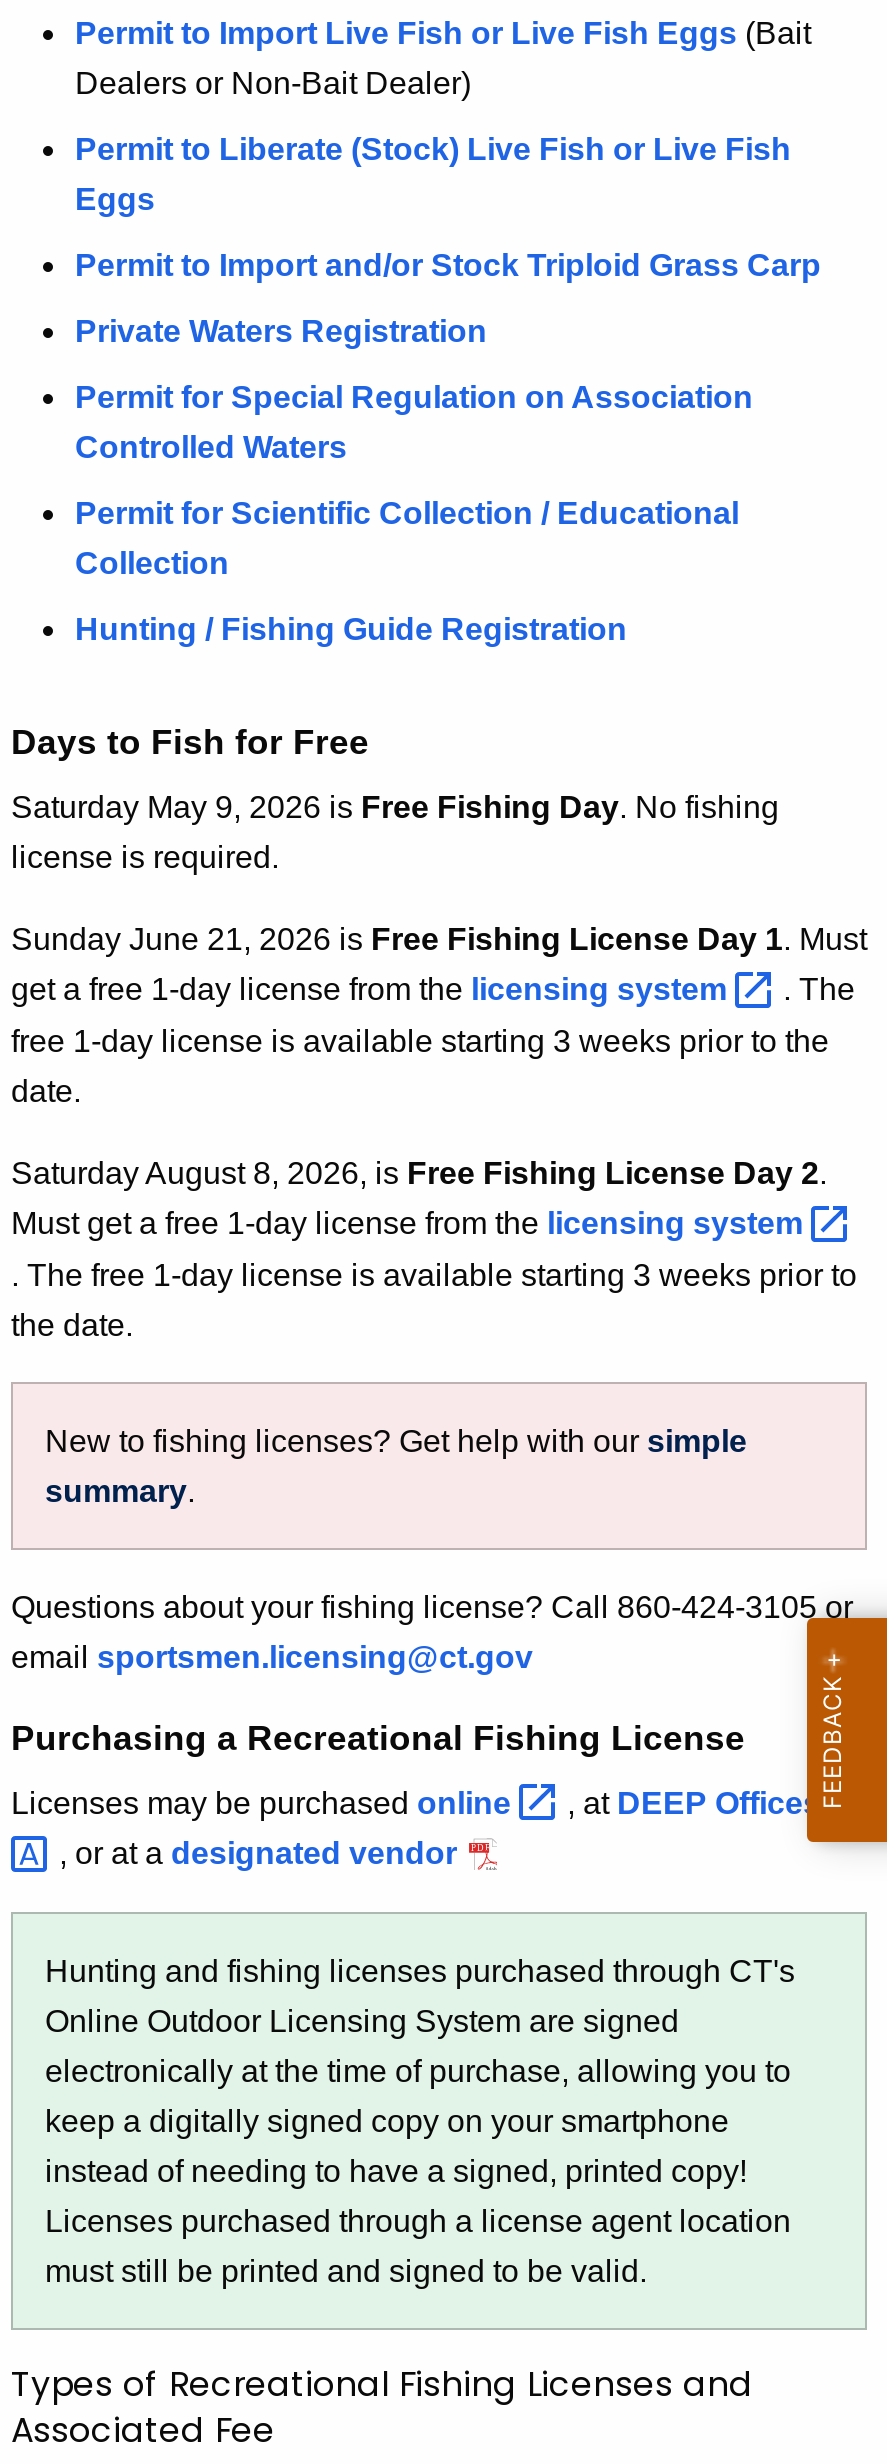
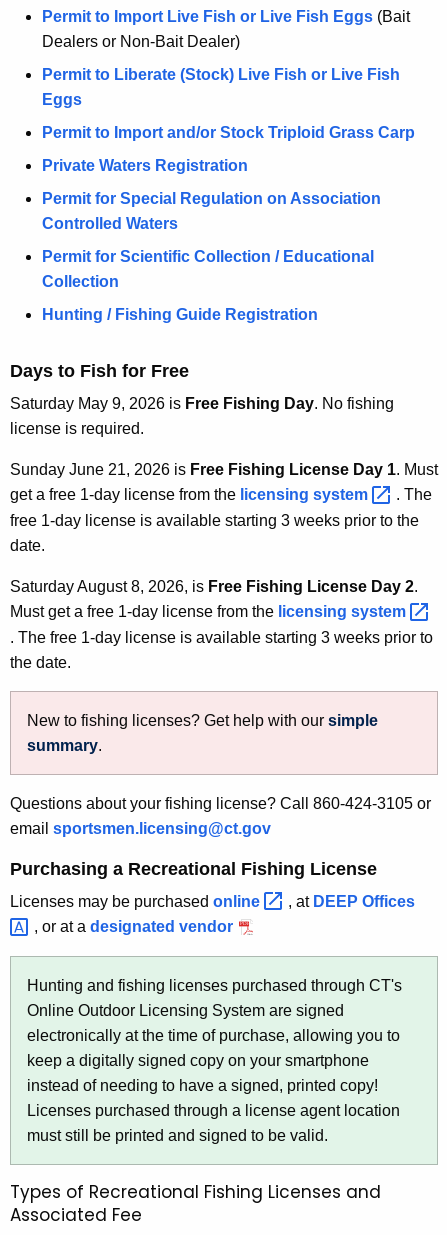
[803,1610,881,1850] [image] -> none

